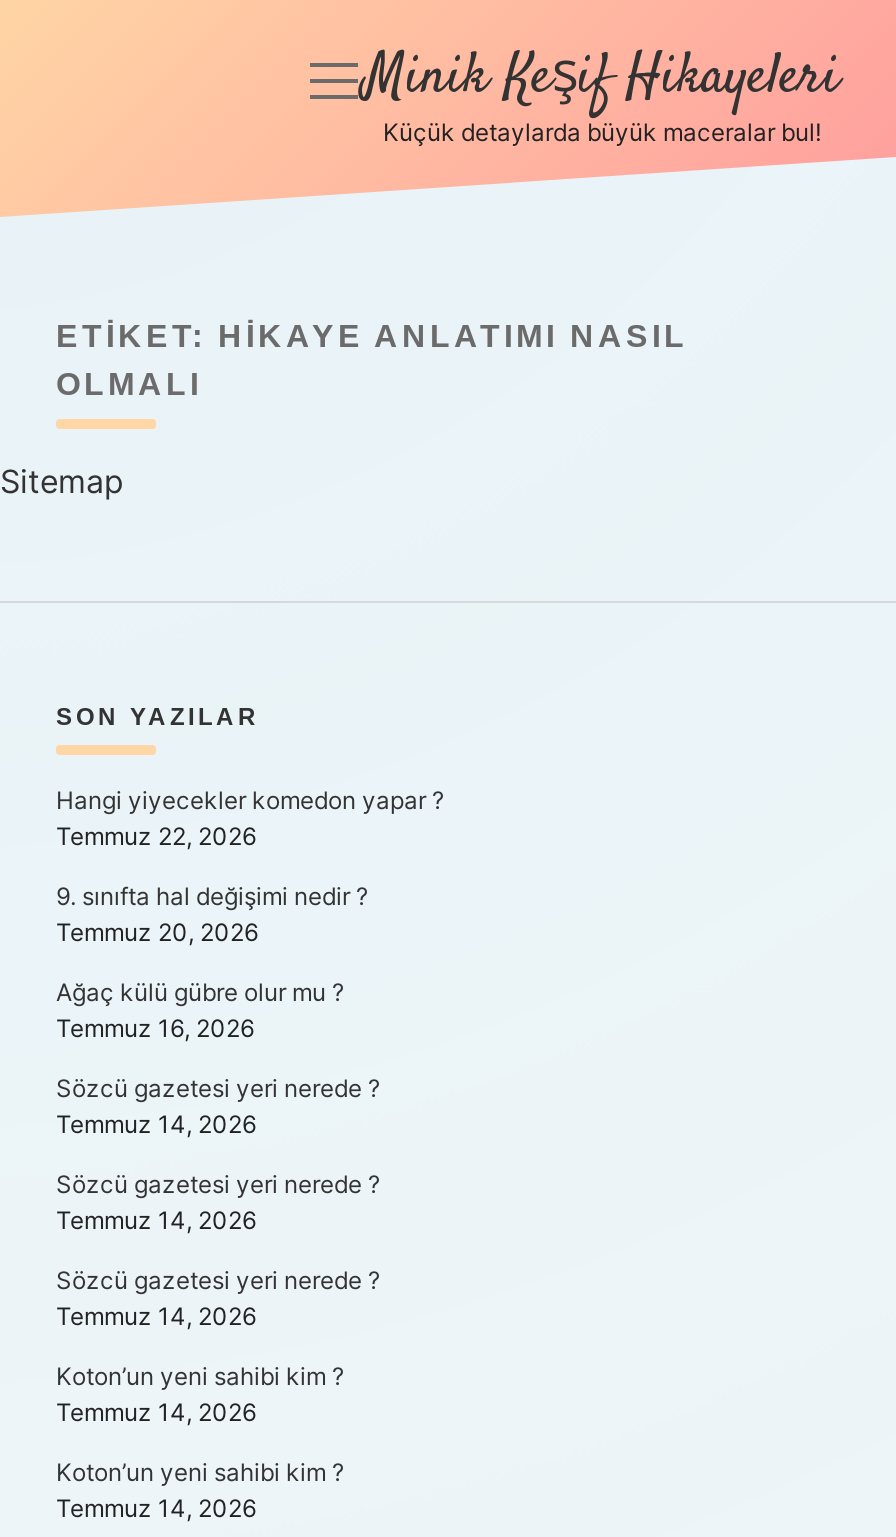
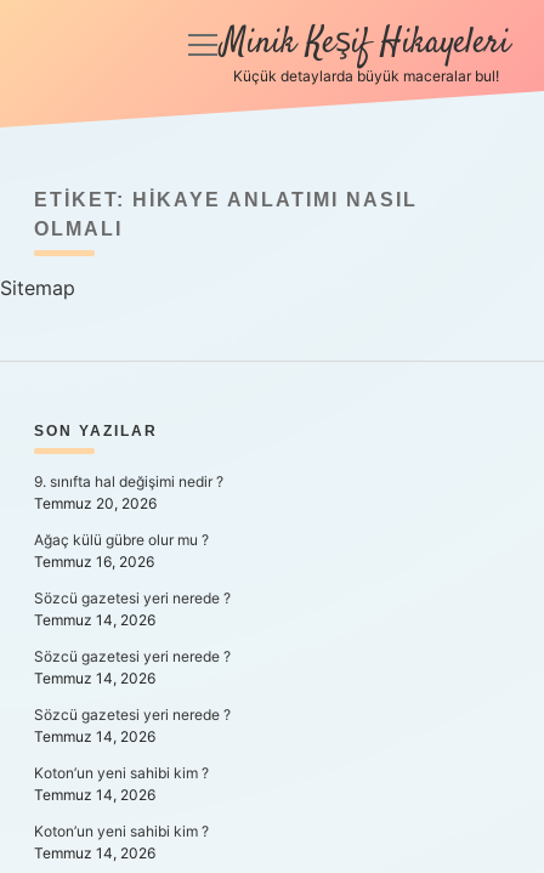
[56,785,444,851] Hangi yiyecekler komedon yapar ? | Temmuz 22, 2026 -> none

